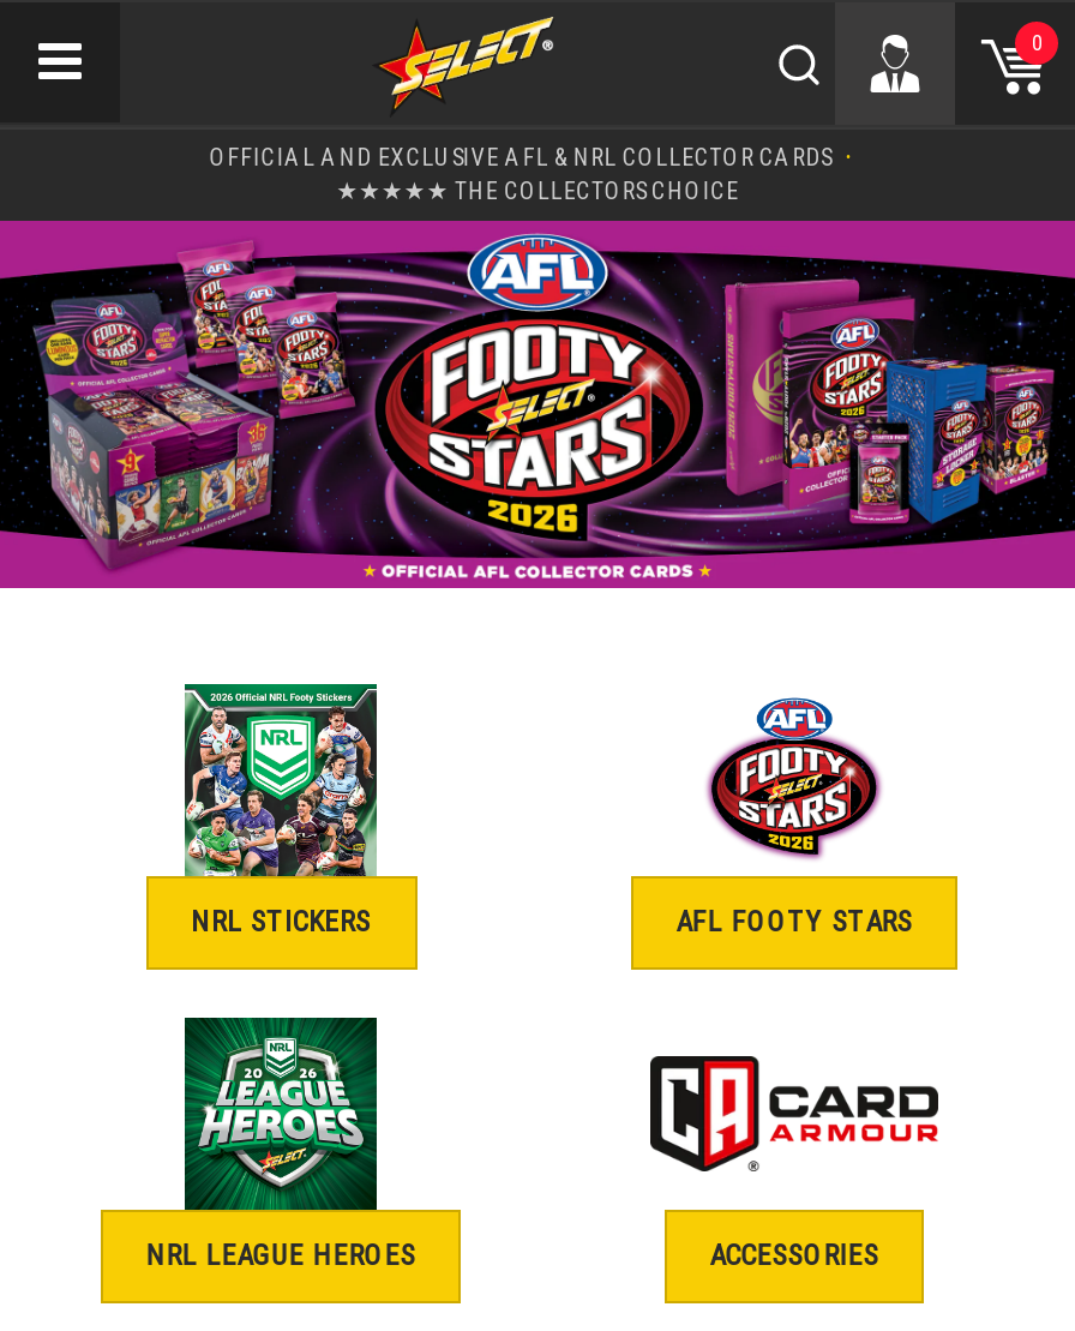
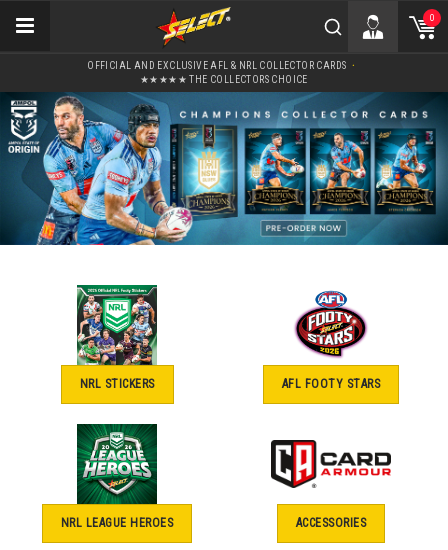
[7,218,1068,590] [image] -> [3,92,445,246] [image]

